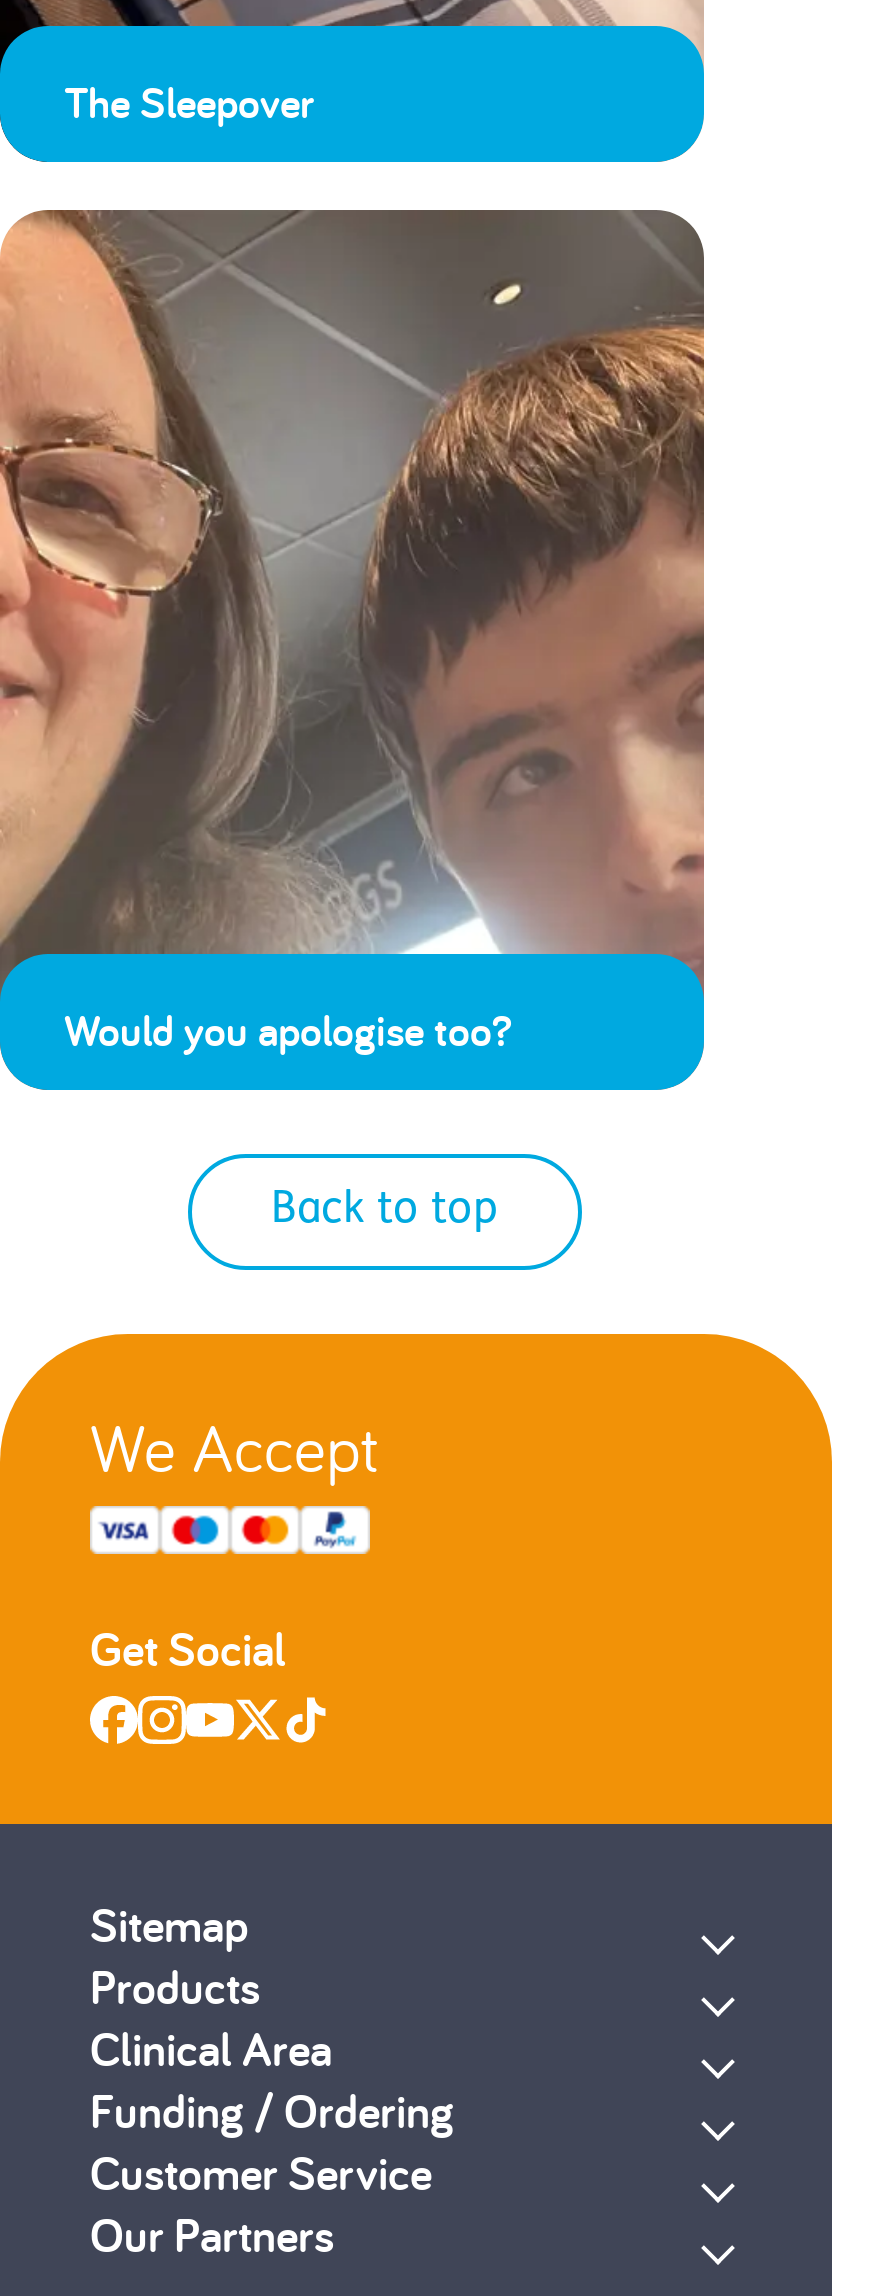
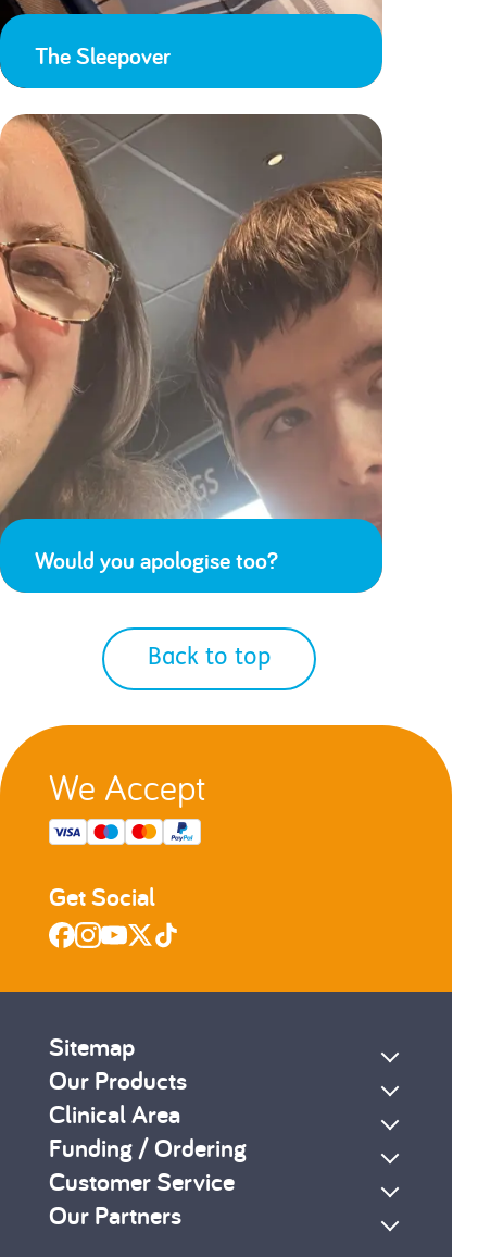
[90,1956,260,2018] Products -> [49,1064,187,1097] Our Products

